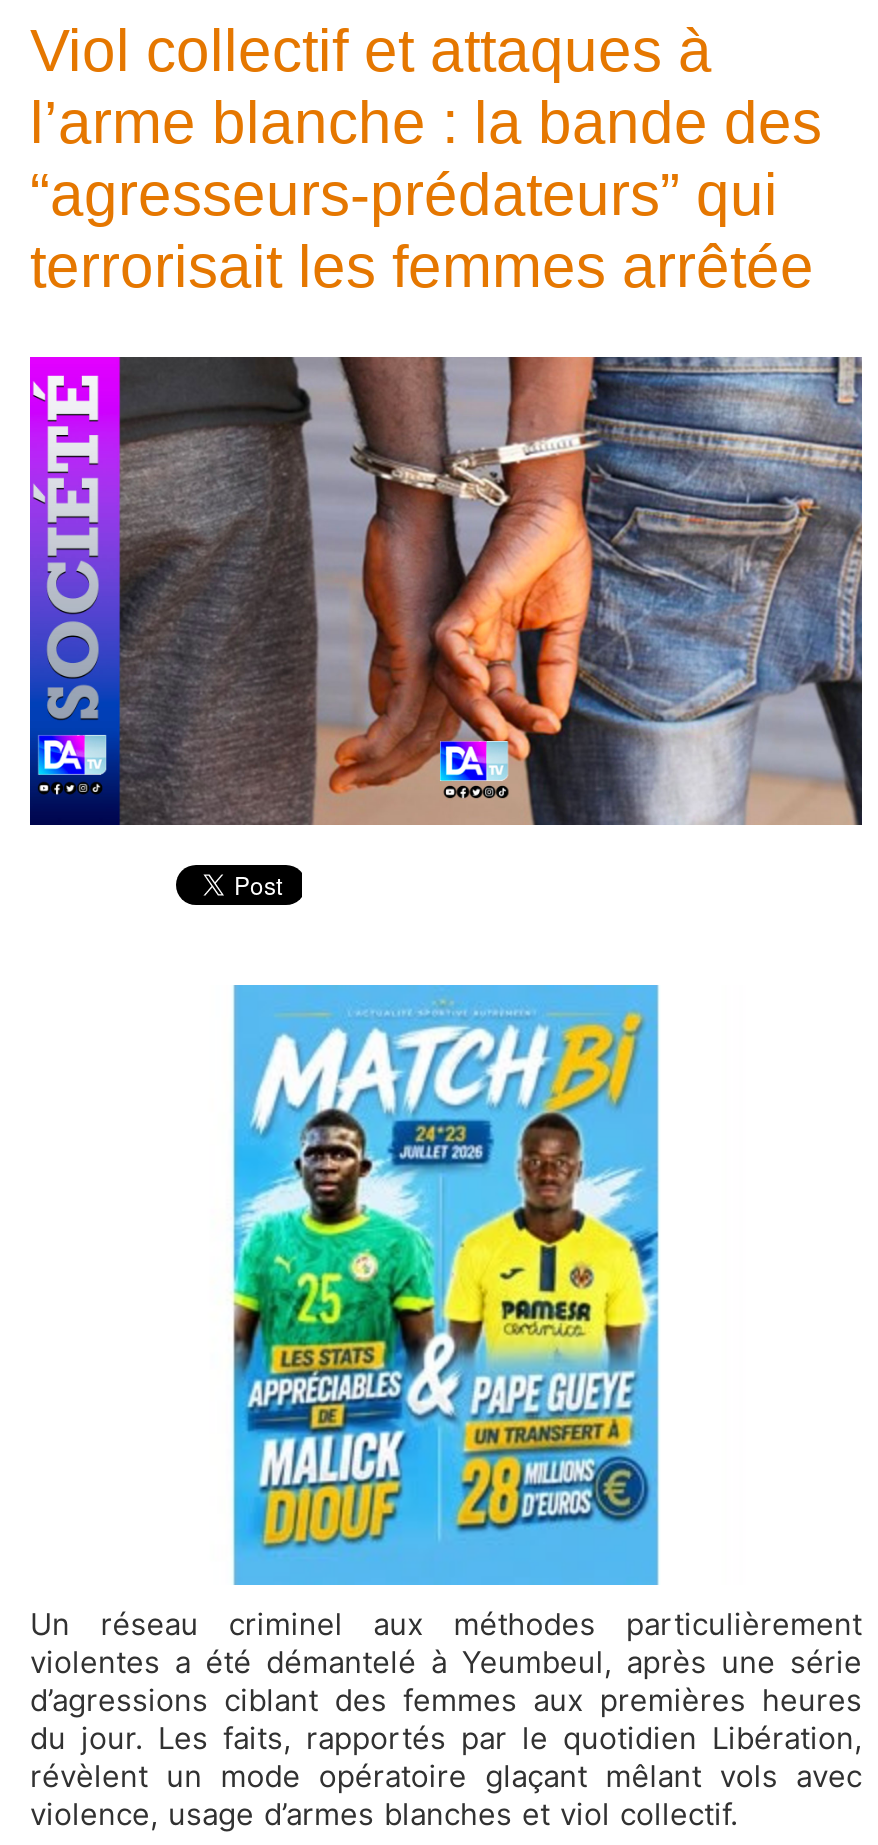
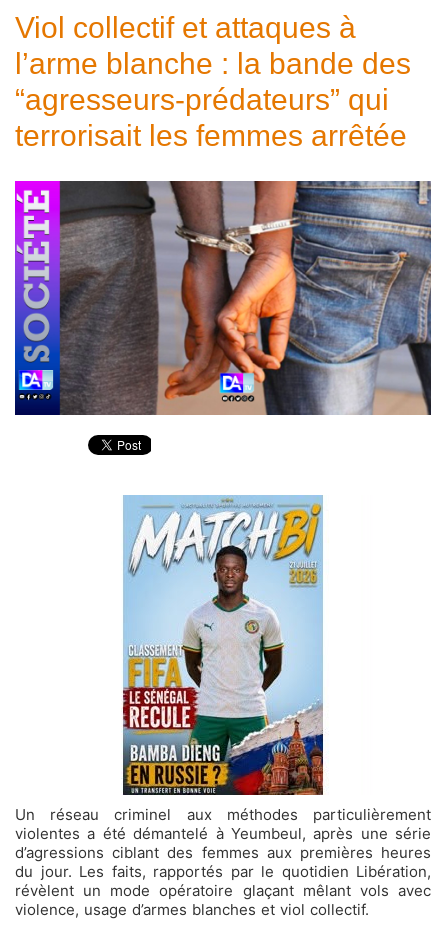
[230,983,660,1587] [image] -> [117,495,329,796] [image]

